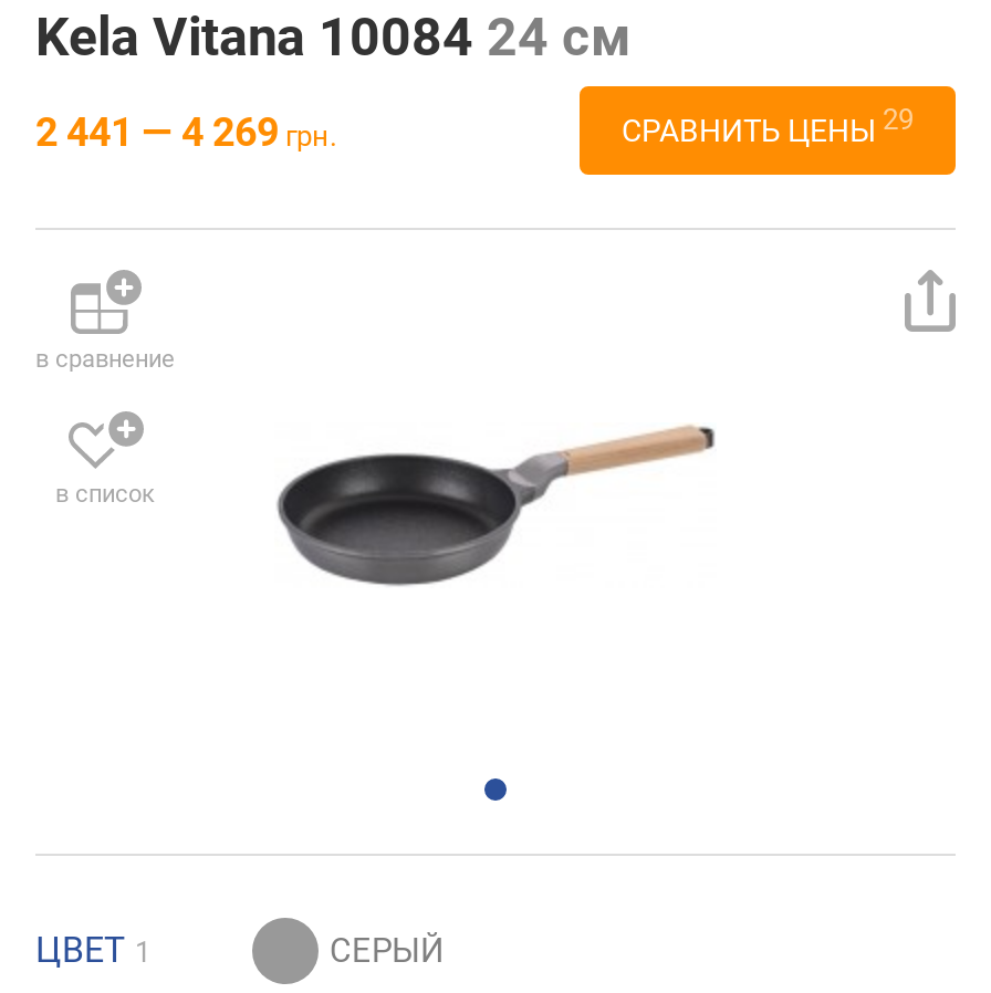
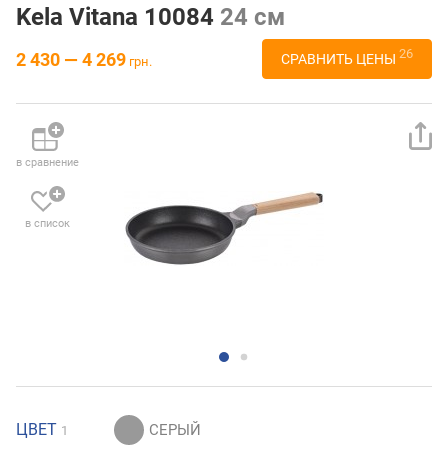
[35,107,336,154] 2 441 — 4 269 грн. -> [16,48,152,69] 2 430 — 4 269 грн.
[622,102,914,148] СРАВНИТЬ ЦЕНЫ 29 -> [281,46,413,67] СРАВНИТЬ ЦЕНЫ 26

